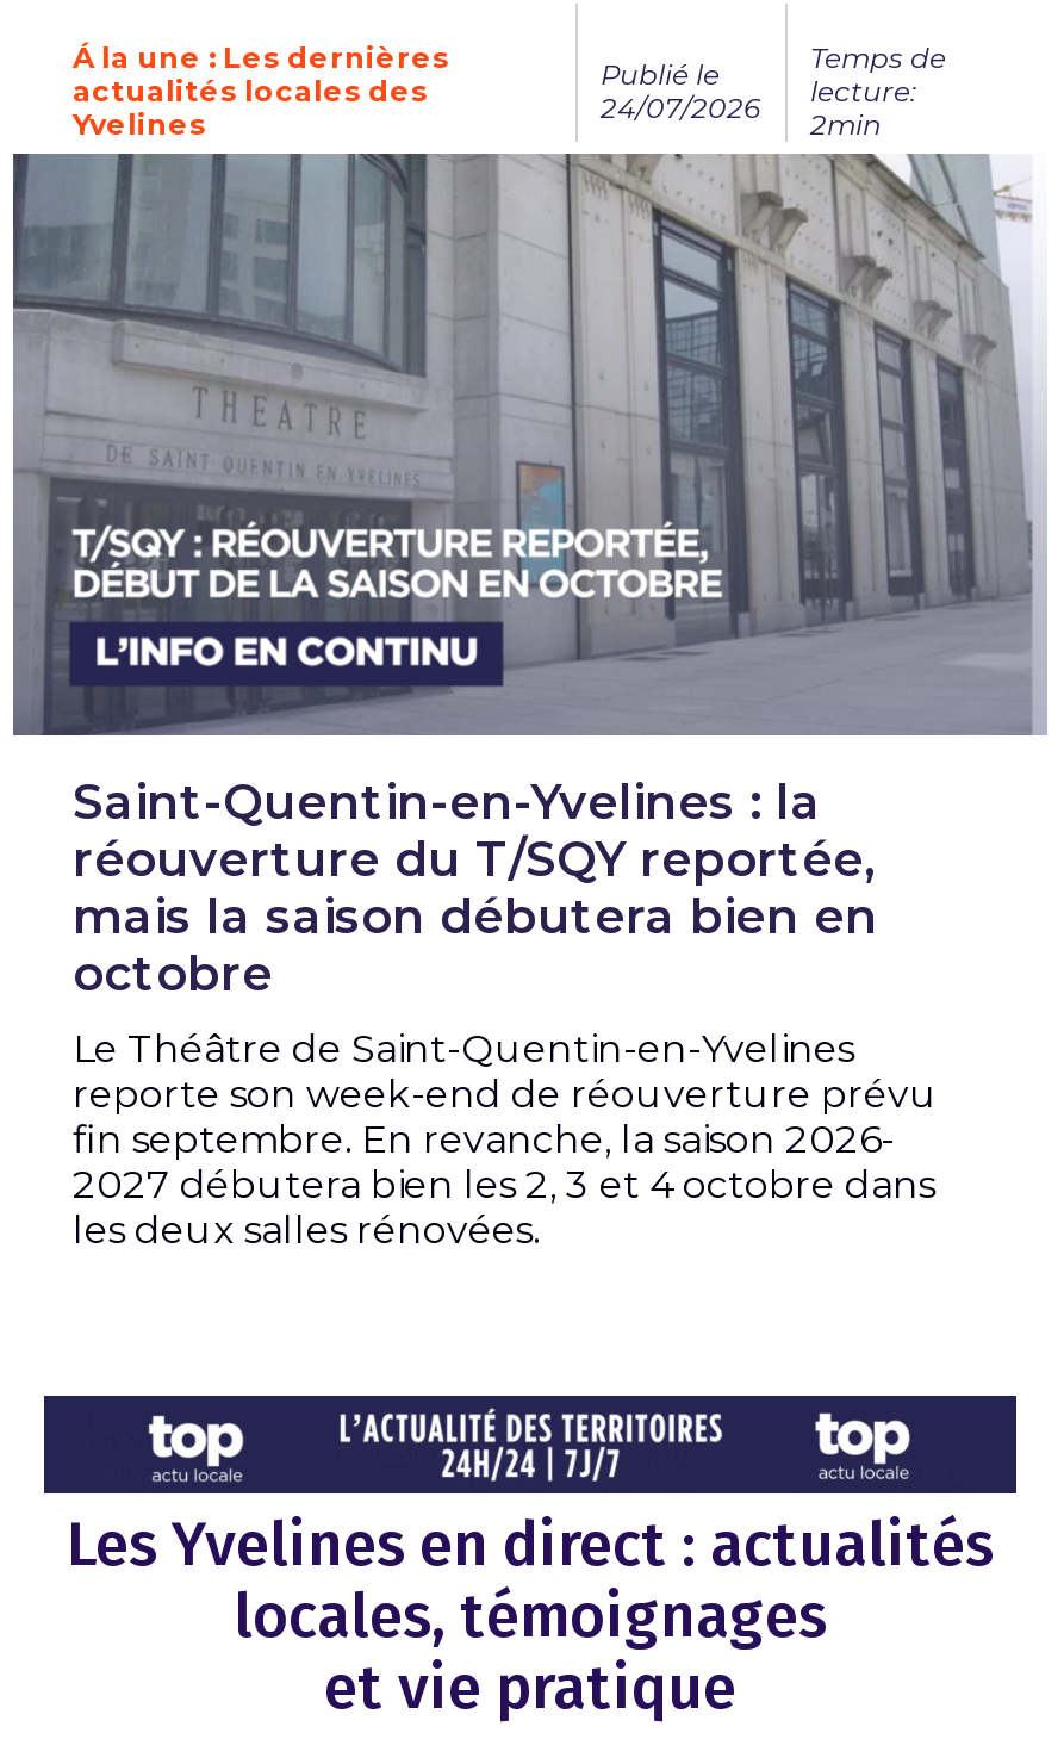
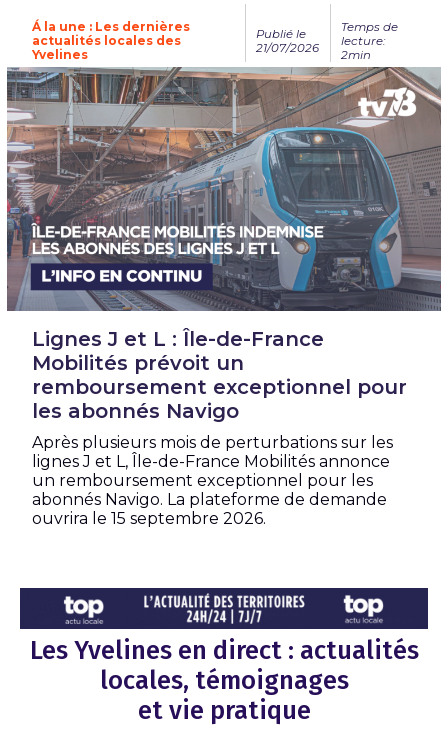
[601,75,915,142] 24/07/2026 lecture: 2min -> [256,34,385,62] 21/07/2026 lecture: 2min
[11,154,1047,1253] [image] | Saint-Quentin-en-Yvelines : la | réouverture du T/SQY reportée, | mais la saison débutera bien en | octobre | Le Théâtre de Saint-Quentin-en-Yvelines | reporte son week-end de réouverture prévu | fin septembre. En revanche, la saison 2026- | 2027 débutera bien les 2, 3 et 4 octobre dans | les deux salles rénovées. -> [6,66,442,528] [image] | Lignes J et L : Île-de-France | Mobilités prévoit un | remboursement exceptionnel pour | les abonnés Navigo | Après plusieurs mois de perturbations sur les | lignes J et L, Île-de-France Mobilités annonce | un remboursement exceptionnel pour les | abonnés Navigo. La plateforme de demande | ouvrira le 15 septembre 2026.

